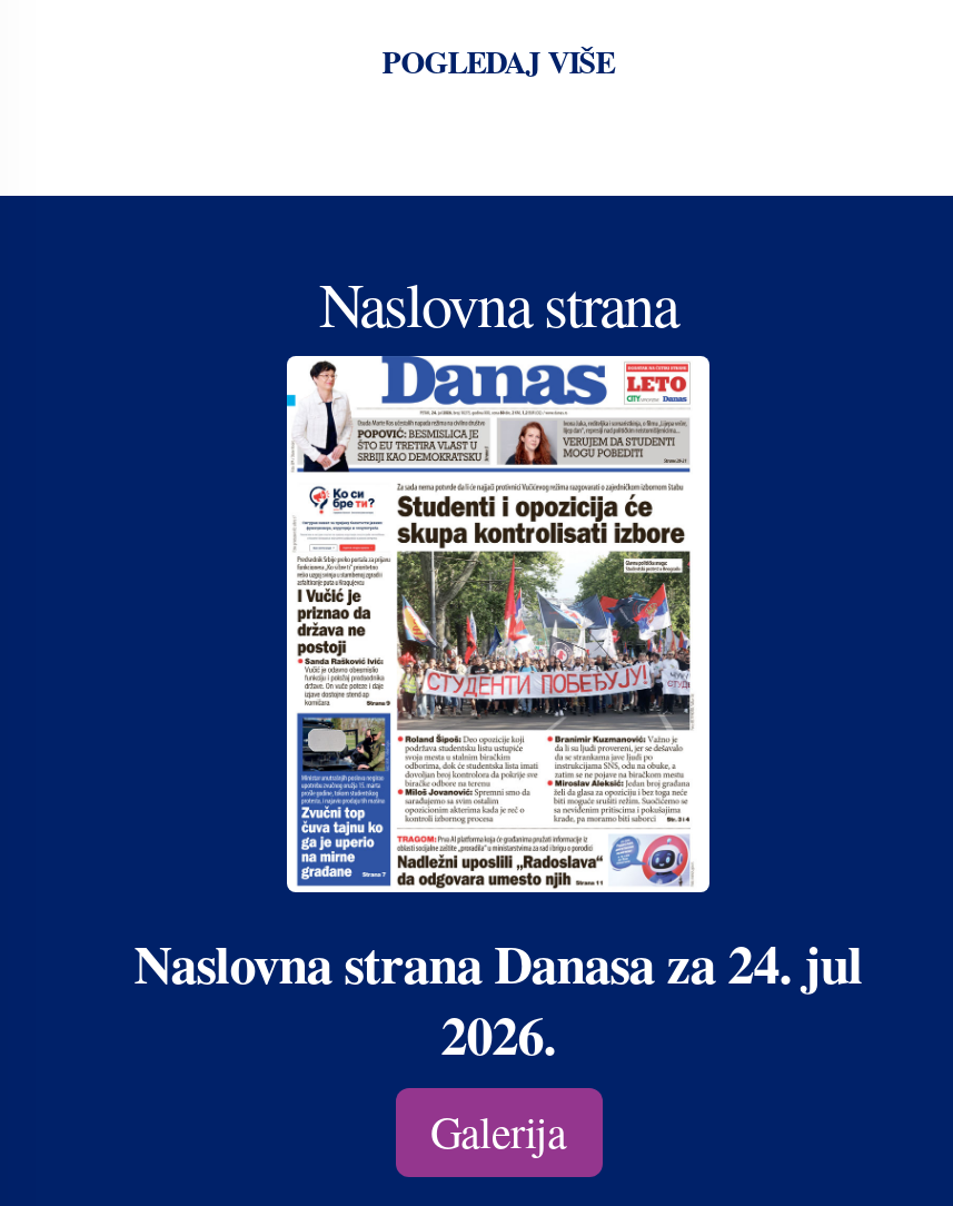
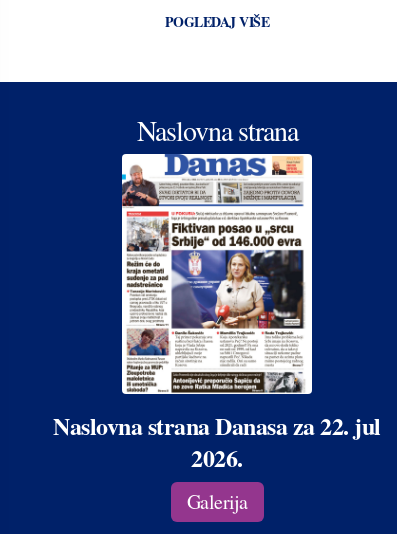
[134,358,862,1002] [image] | Naslovna strana Danasa za 24. jul -> [53,155,381,443] [image] | Naslovna strana Danasa za 22. jul

